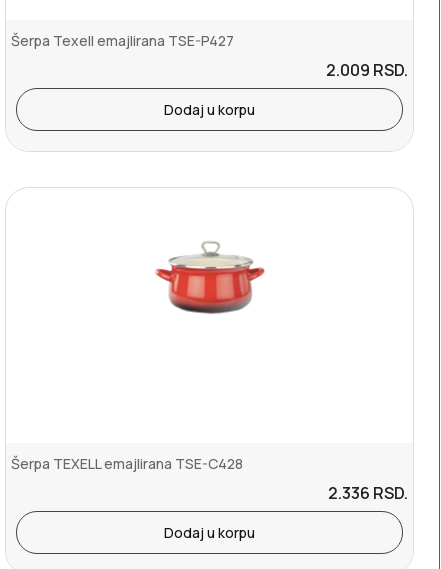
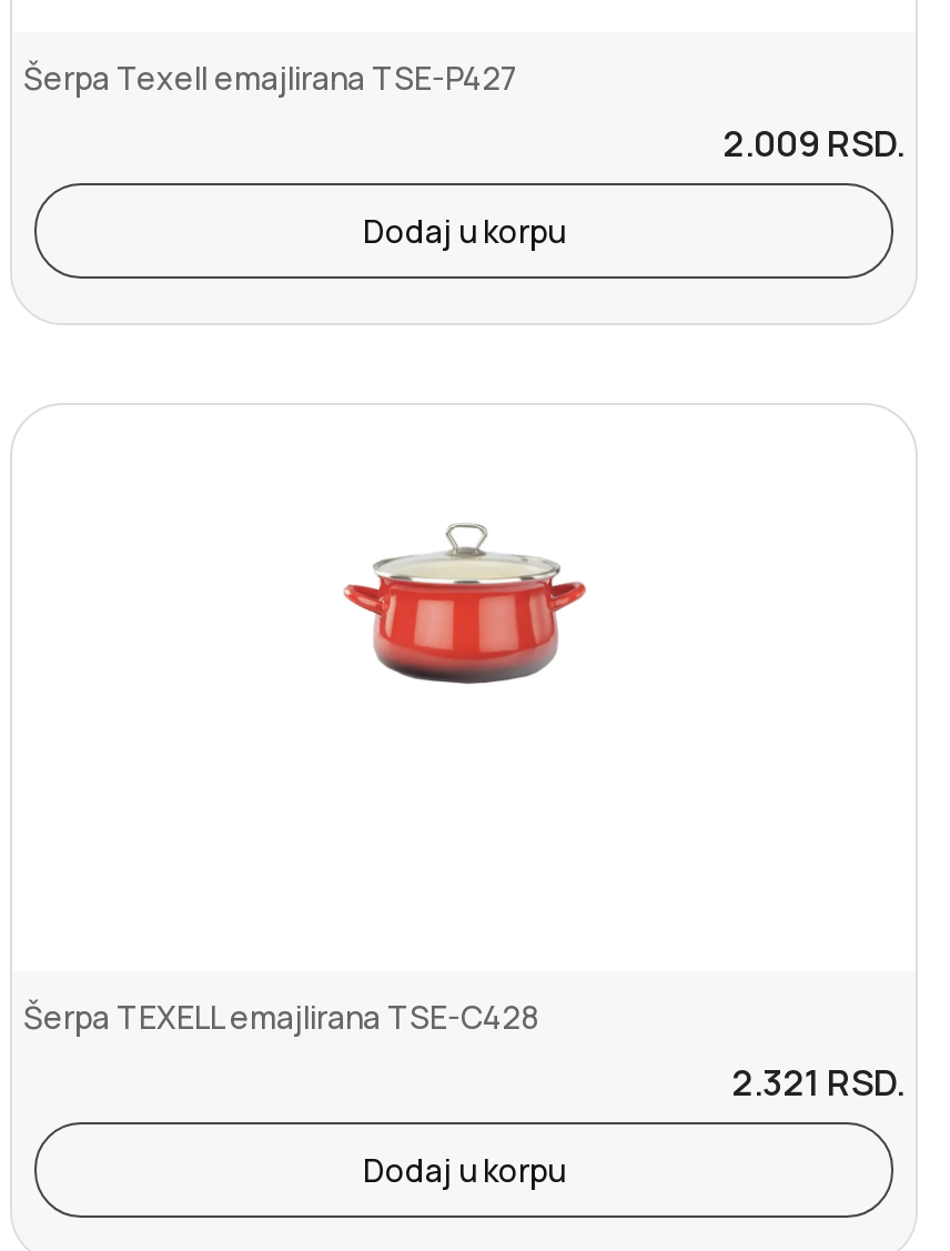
[328,482,408,504] 2.336 RSD. -> [731,1057,904,1106] 2.321 RSD.

